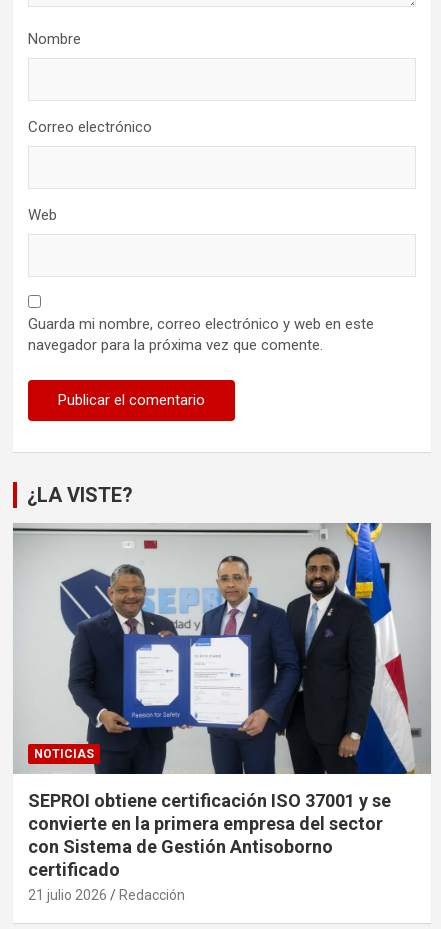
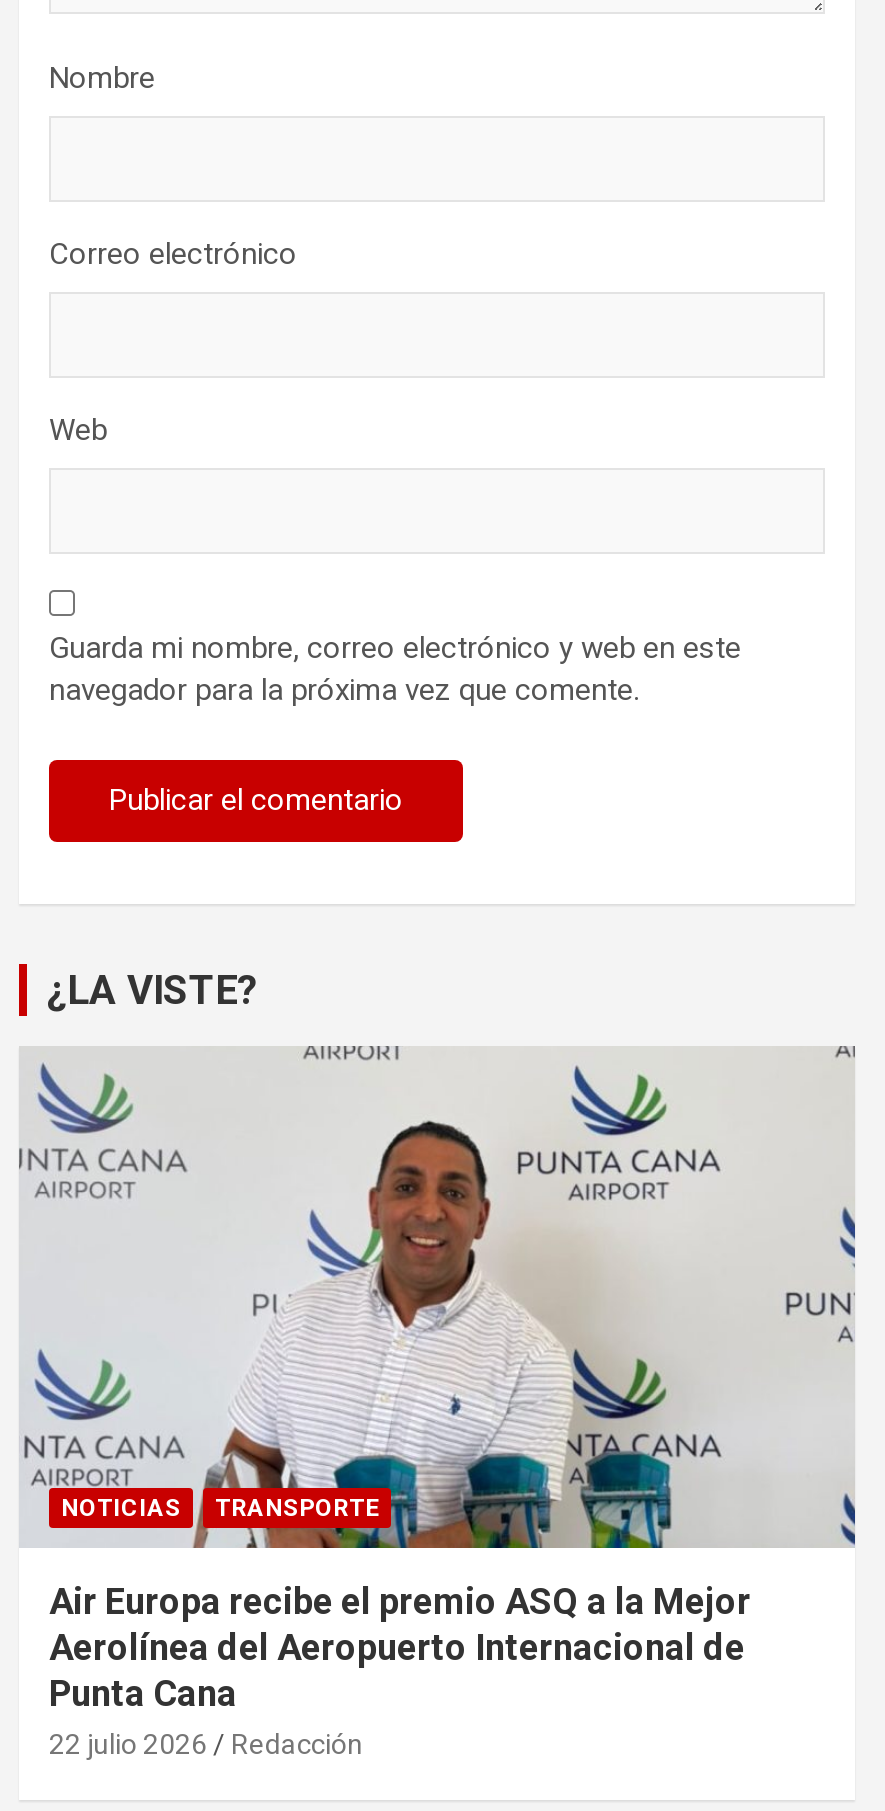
[13,522,431,903] [image] | SEPROI obtiene certificación ISO 37001 y se | convierte en la primera empresa del sector | con Sistema de Gestión Antisoborno | certificado | 21 julio 2026 -> [19,1046,855,1759] [image] | TRANSPORTE | Air Europa recibe el premio ASQ a la Mejor | Aerolínea del Aeropuerto Internacional de | Punta Cana | 22 julio 2026

